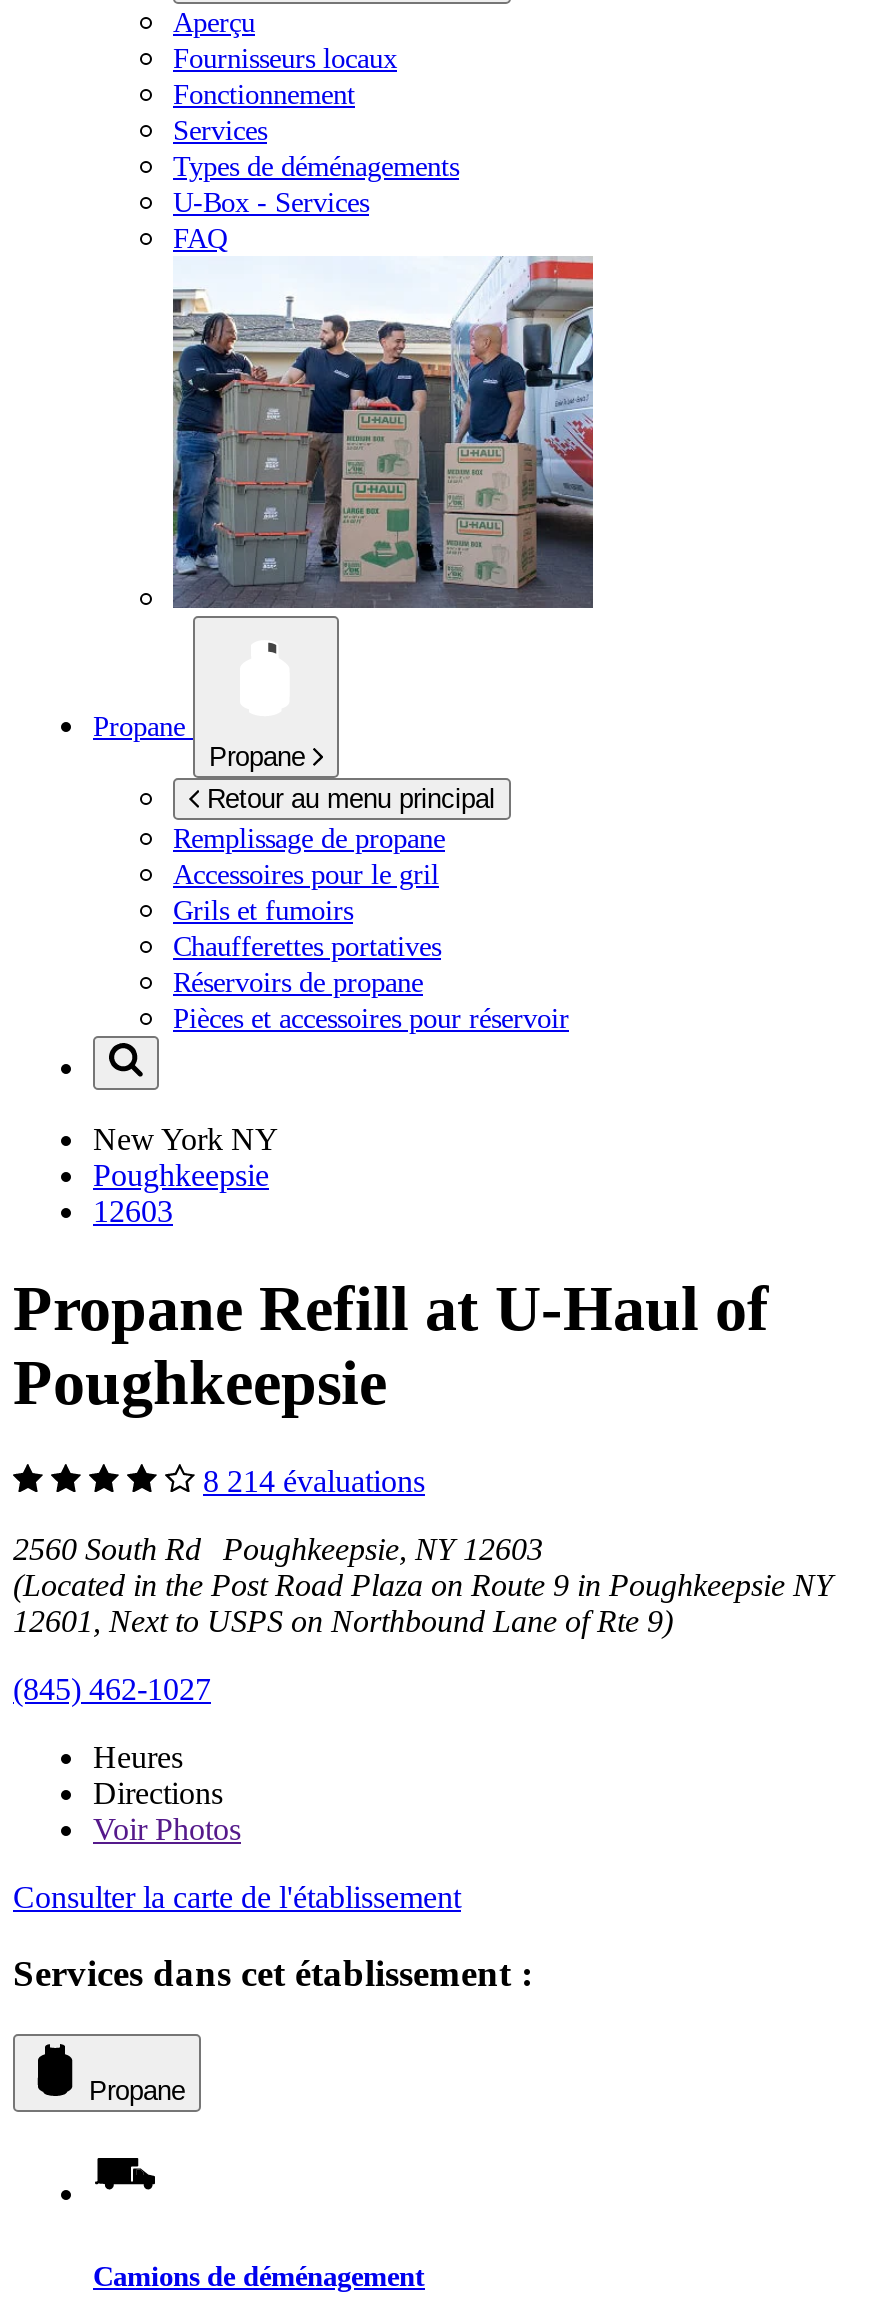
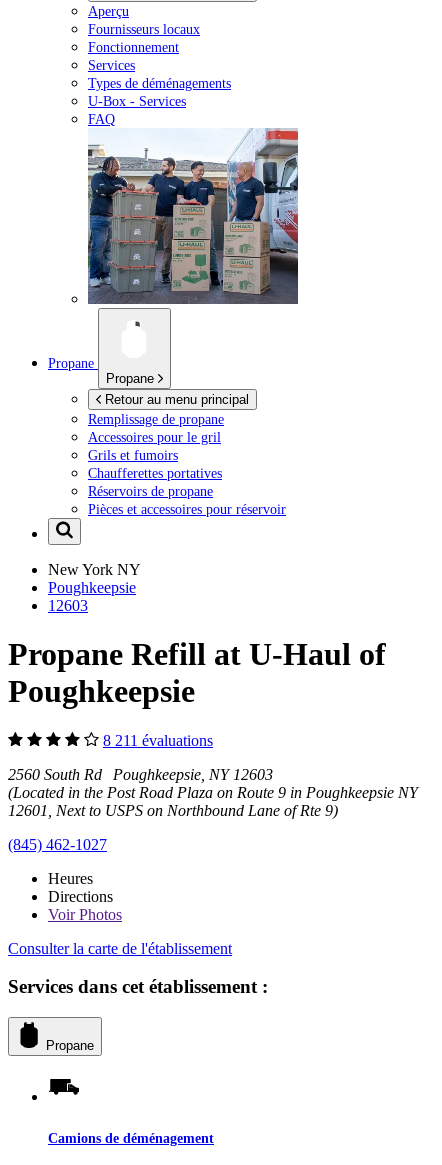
[203,1463,425,1497] 8 214 évaluations -> [103,732,213,749] 8 211 évaluations

